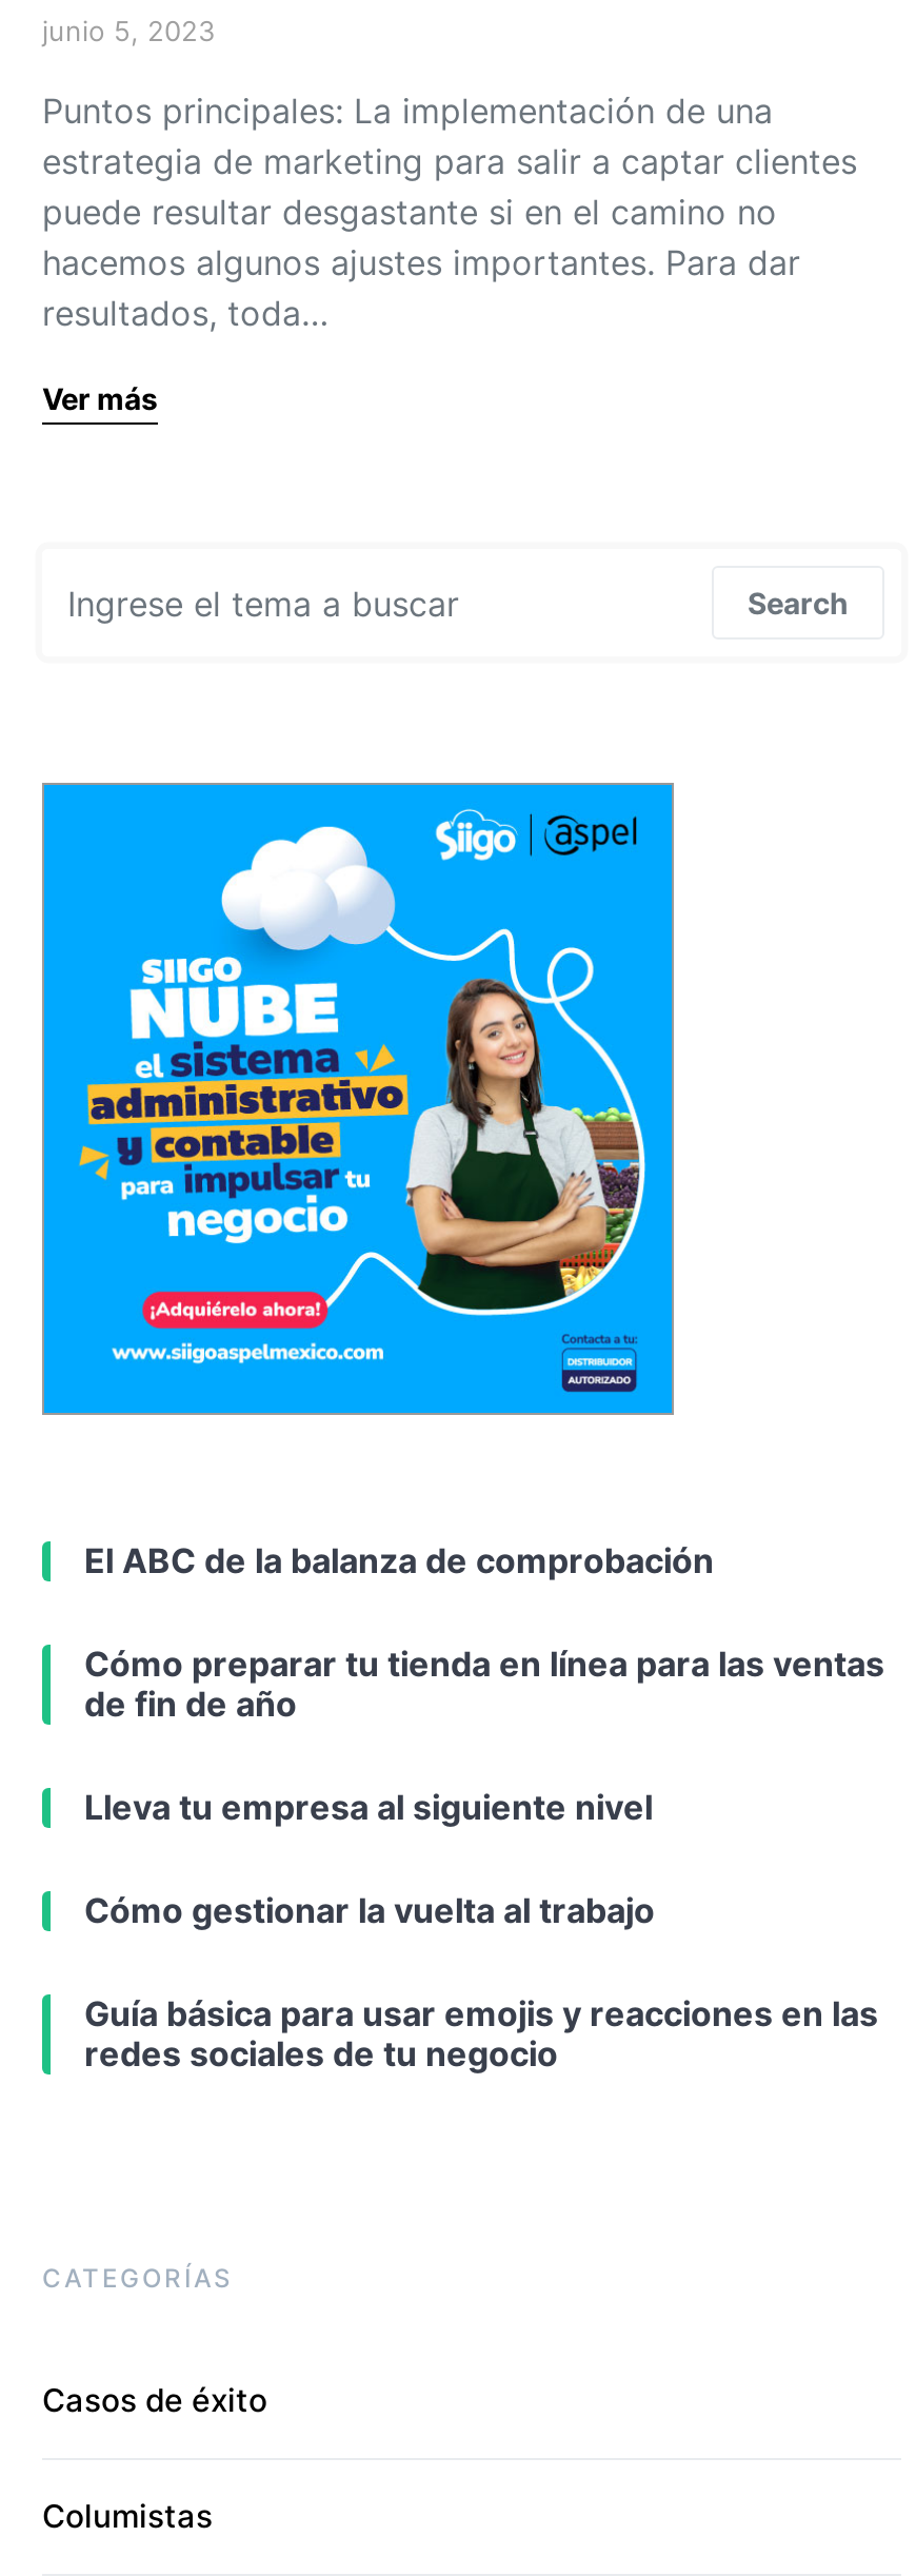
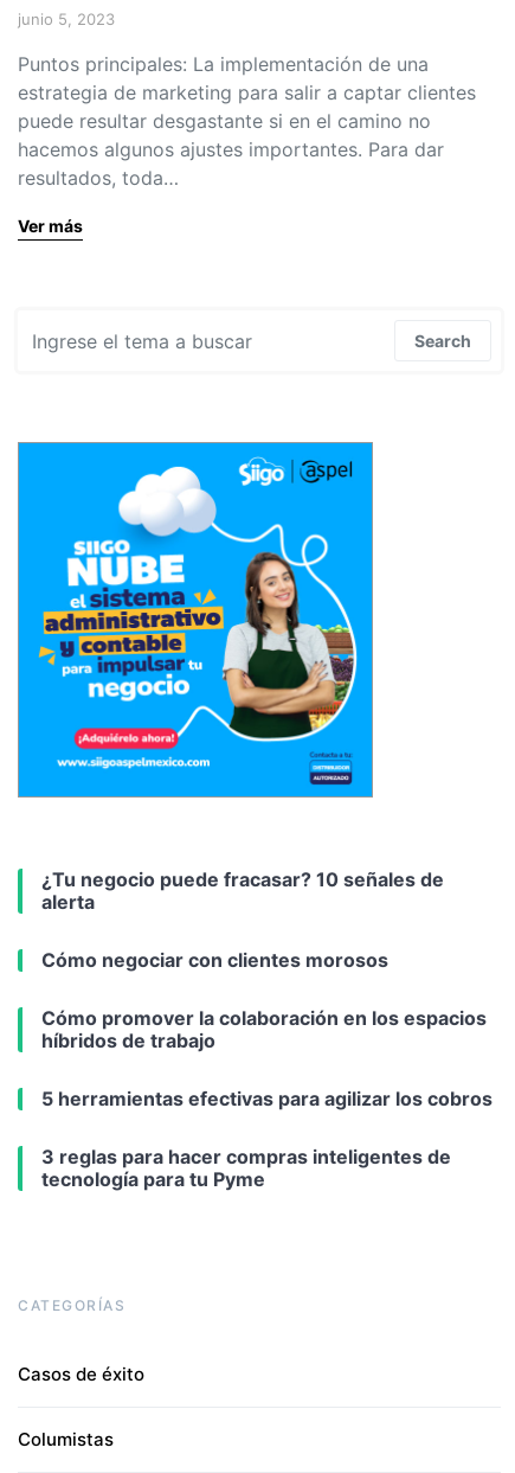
[84,1539,714,1581] El ABC de la balanza de comprobación -> [41,867,444,914] ¿Tu negocio puede fracasar? 10 señales de | alerta
[84,1643,884,1725] Cómo preparar tu tienda en línea para las ventas | de fin de año -> [41,948,388,972] Cómo negociar con clientes morosos
[84,1786,653,1828] Lleva tu empresa al siguiente nivel -> [41,1006,487,1052] Cómo promover la colaboración en los espacios | híbridos de trabajo
[84,1889,655,1931] Cómo gestionar la vuelta al trabajo -> [41,1087,493,1110] 5 herramientas efectivas para agilizar los cobros
[84,1992,878,2074] Guía básica para usar emojis y reacciones en las | redes sociales de tu negocio -> [41,1145,451,1191] 3 reglas para hacer compras inteligentes de | tecnología para tu Pyme

